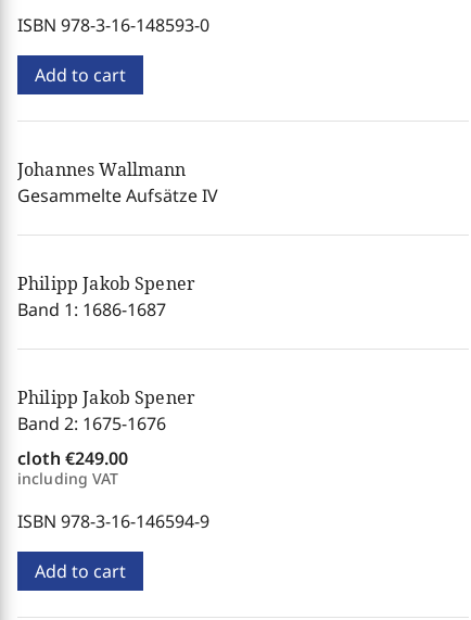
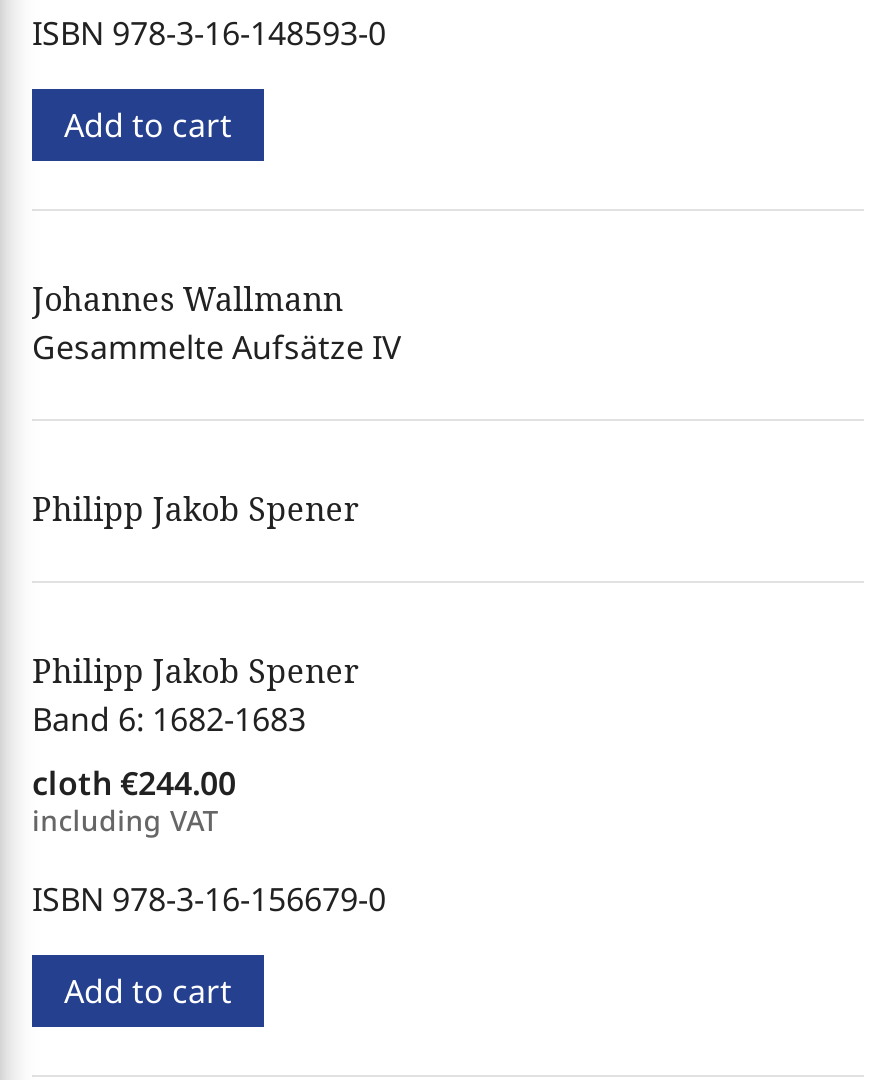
[17,297,166,321] Band 1: 1686-1687 -> none
[17,411,166,435] Band 2: 1675-1676 -> [32,696,306,740] Band 6: 1682-1683
[17,446,128,470] cloth €249.00 -> [32,760,236,804] cloth €244.00
[17,509,209,533] ISBN 978-3-16-146594-9 -> [32,876,386,920] ISBN 978-3-16-156679-0

